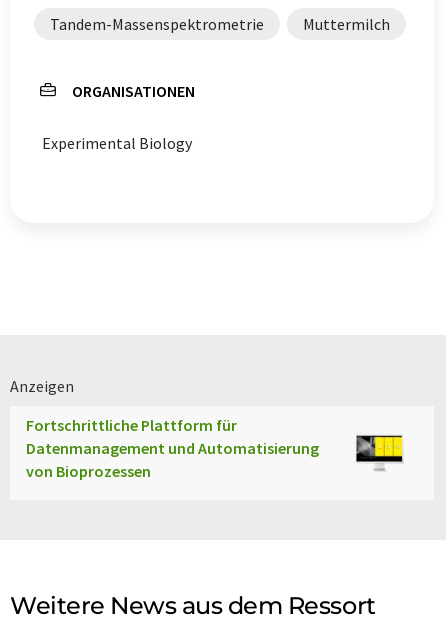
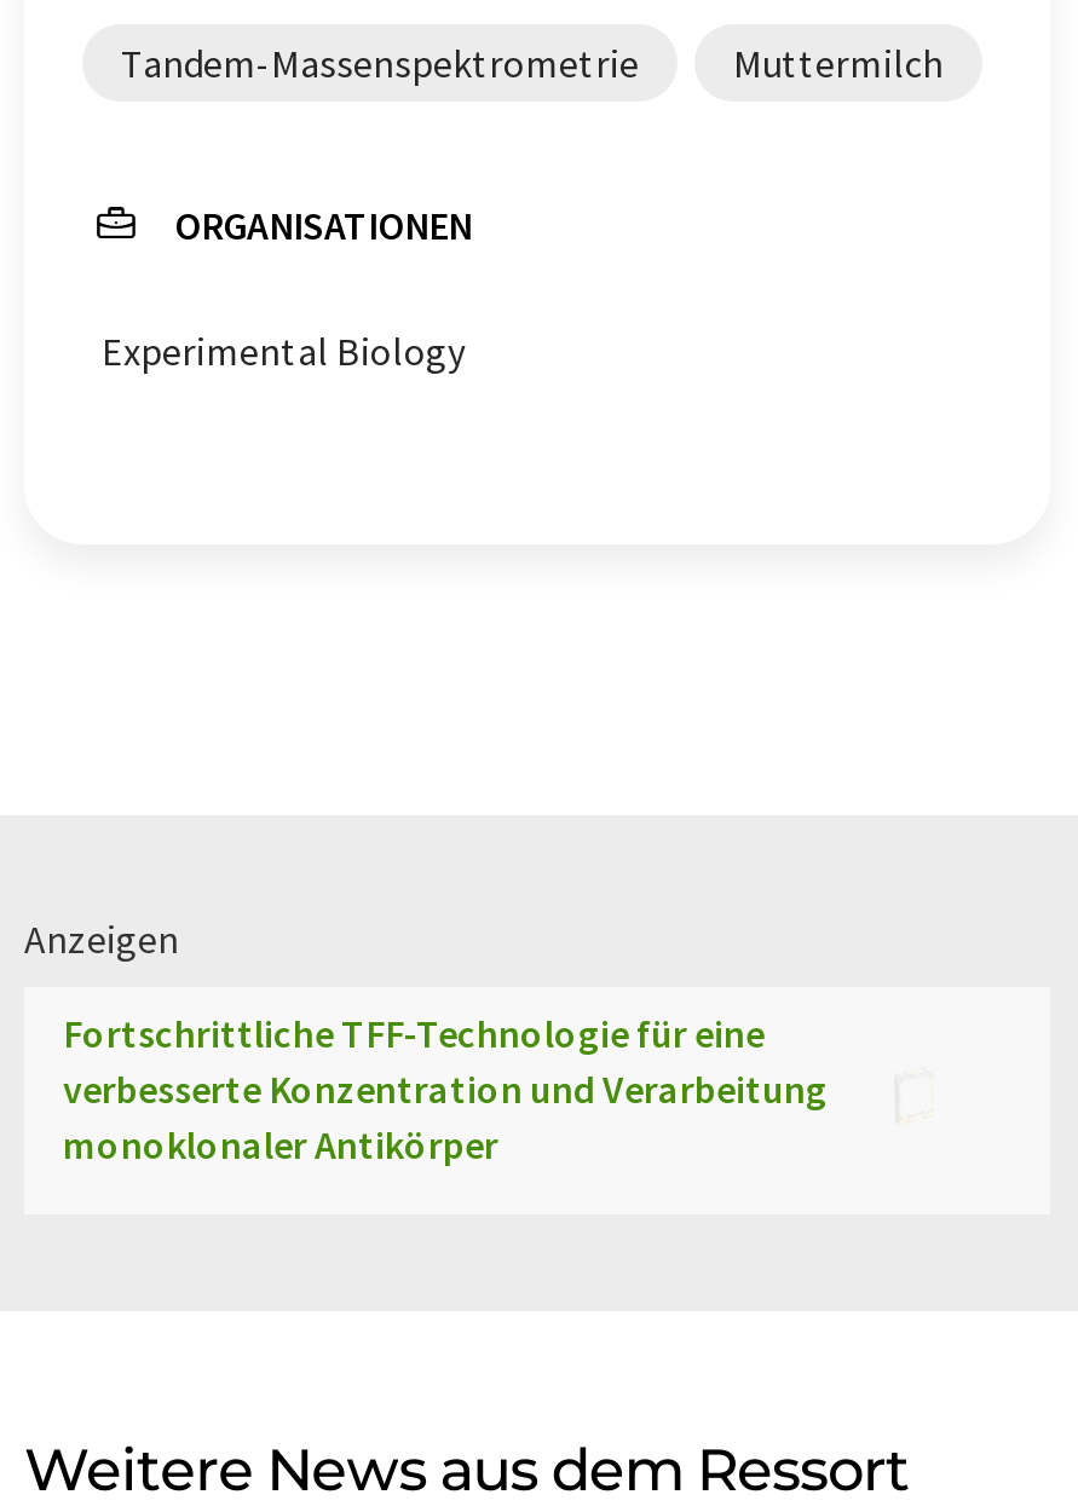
[26,415,319,481] Fortschrittliche Plattform für | Datenmanagement und Automatisierung | von Bioprozessen -> [63,1008,828,1168] Fortschrittliche TFF-Technologie für eine | verbesserte Konzentration und Verarbeitung | monoklonaler Antikörper
[357,434,404,472] [image] -> none

